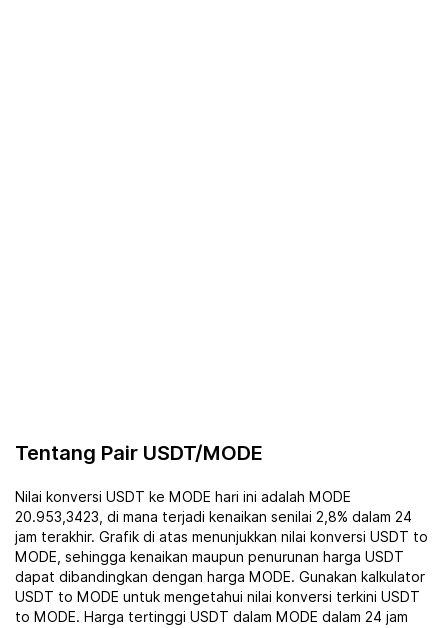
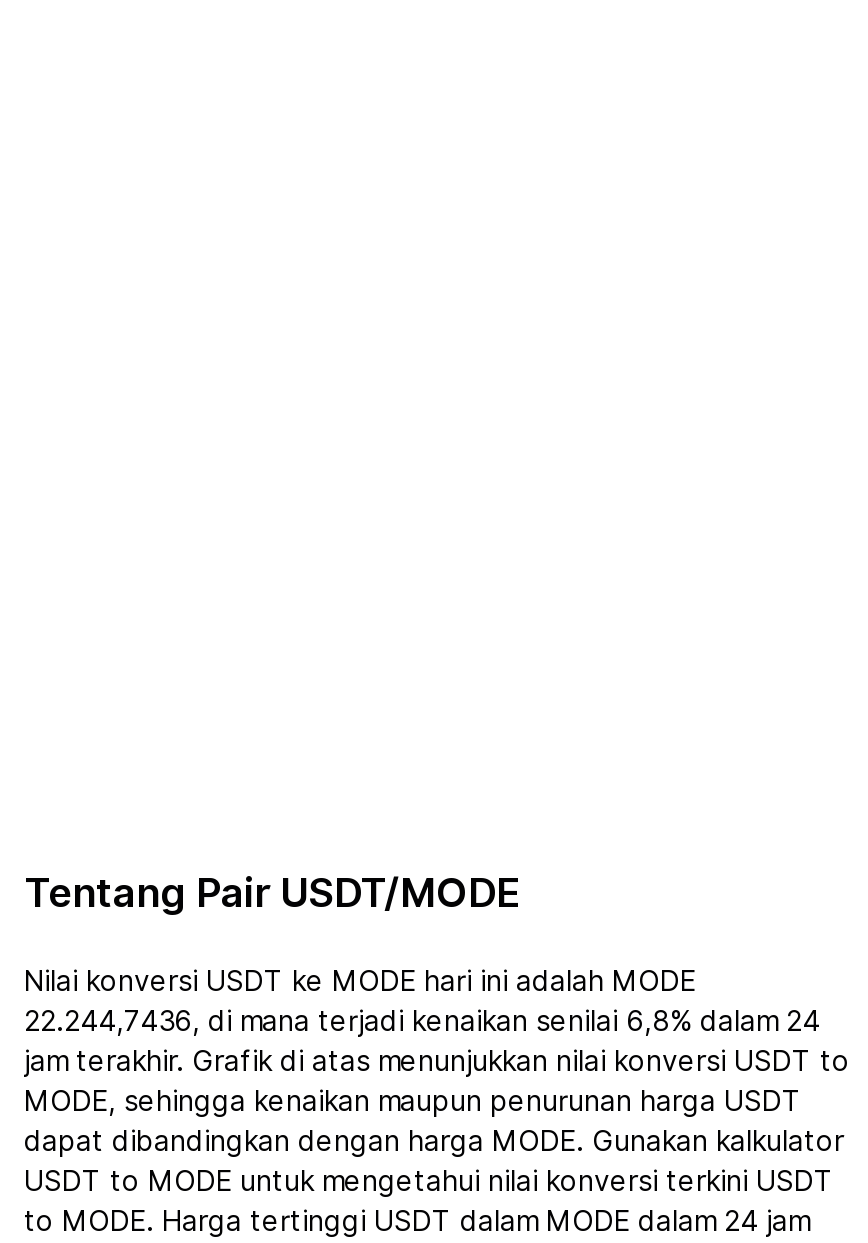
[15,509,412,525] 20.953,3423, di mana terjadi kenaikan senilai 2,8% dalam 24 -> [24,1005,820,1037] 22.244,7436, di mana terjadi kenaikan senilai 6,8% dalam 24

